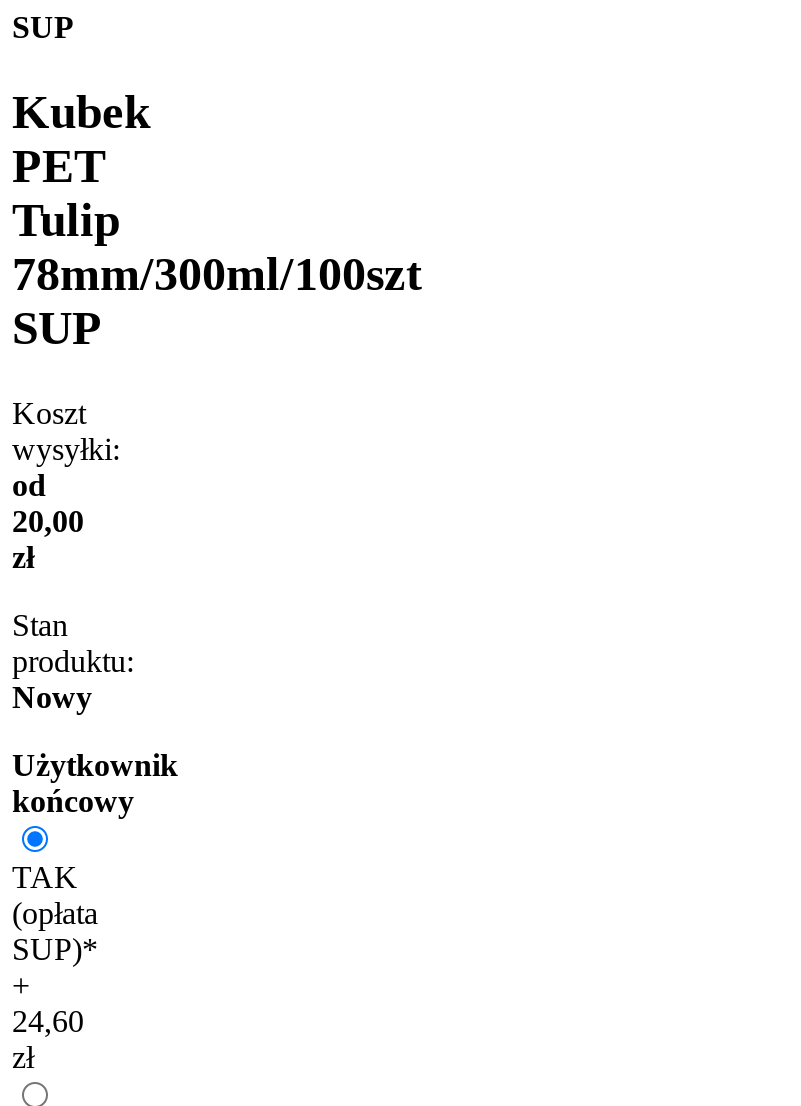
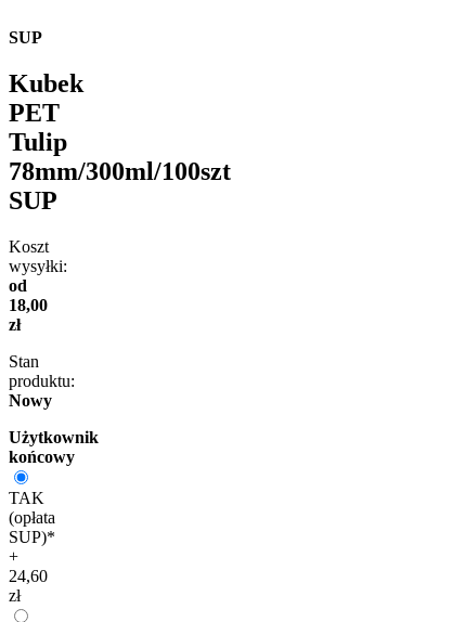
[12,504,84,538] 20,00 -> [9,296,48,314] 18,00

